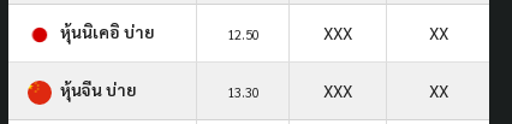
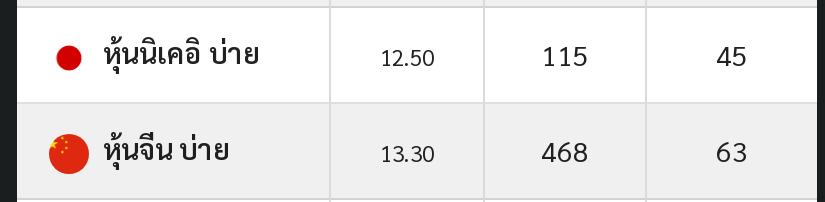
[323,21,448,43] XXX | XX -> [541,36,748,72] 115 | 45
[323,79,448,101] XXX | XX -> [541,132,748,168] 468 | 63

